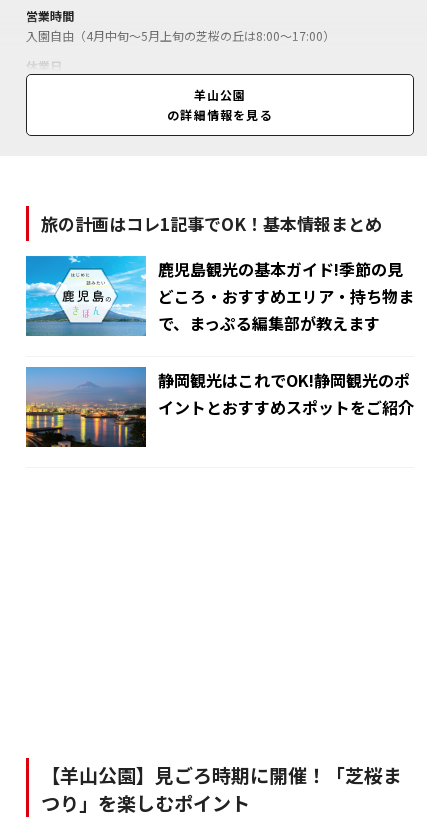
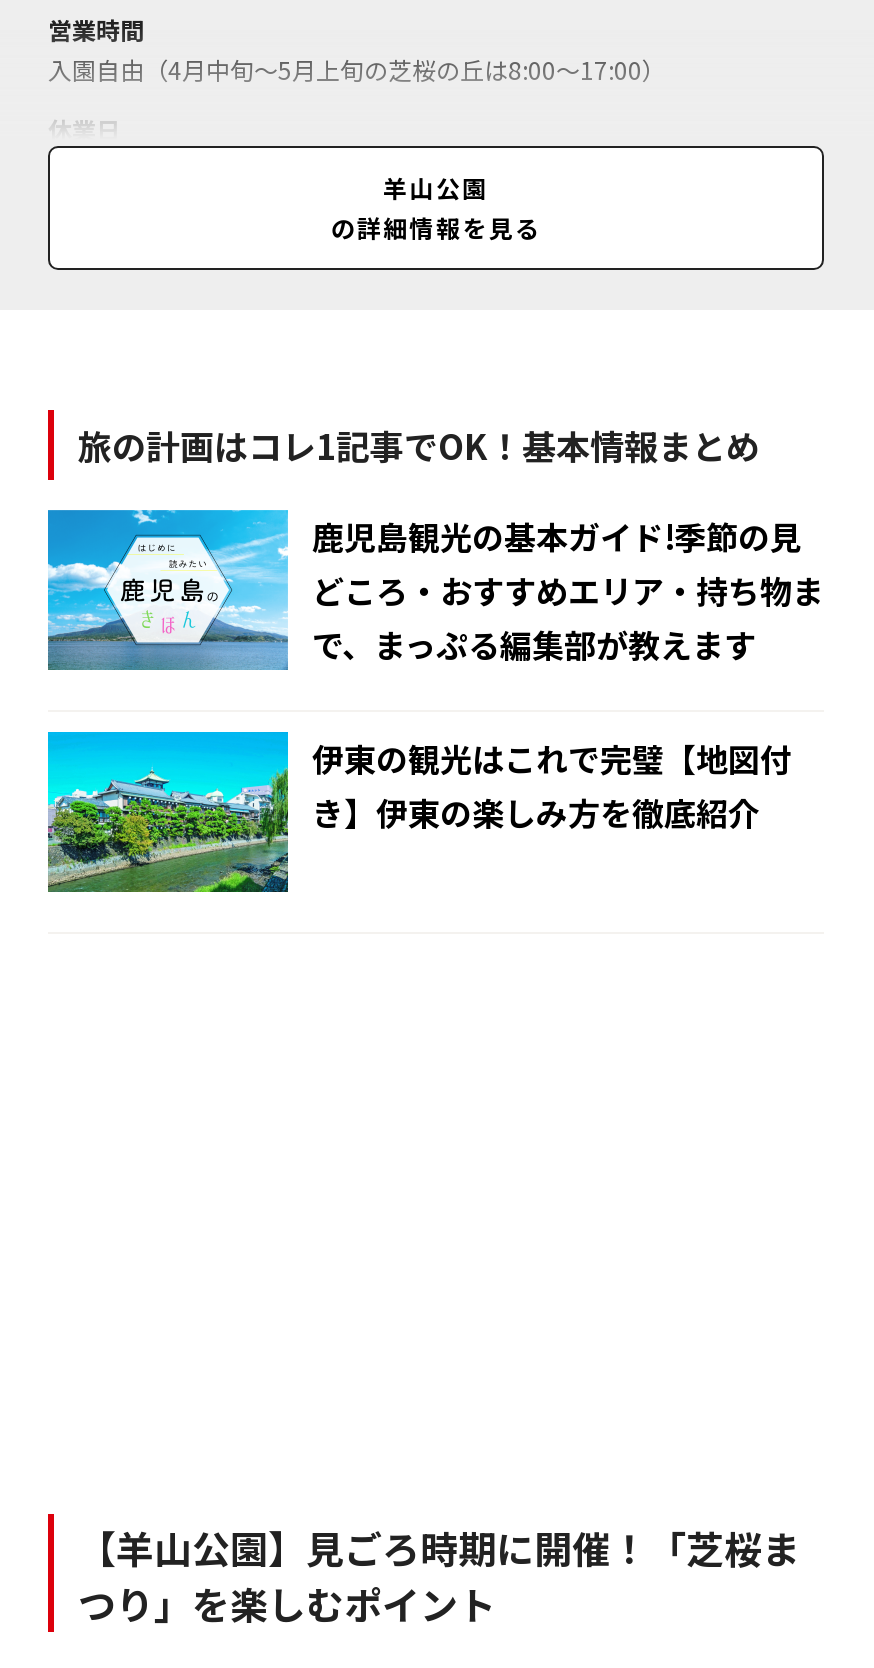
[25,366,414,448] [image] | 静岡観光はこれでOK!静岡観光のポ | イントとおすすめスポットをご紹介 -> [46,730,792,894] [image] | 伊東の観光はこれで完璧【地図付 | き】伊東の楽しみ方を徹底紹介

